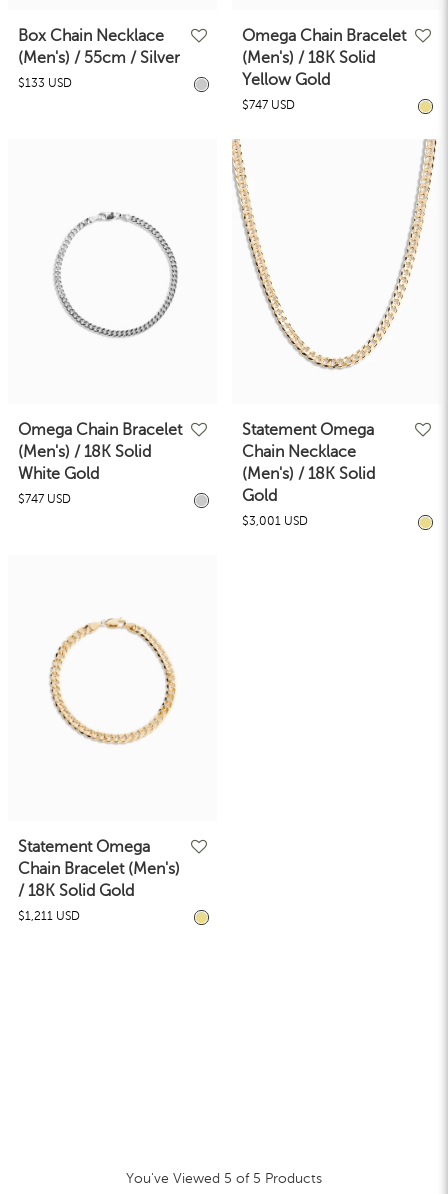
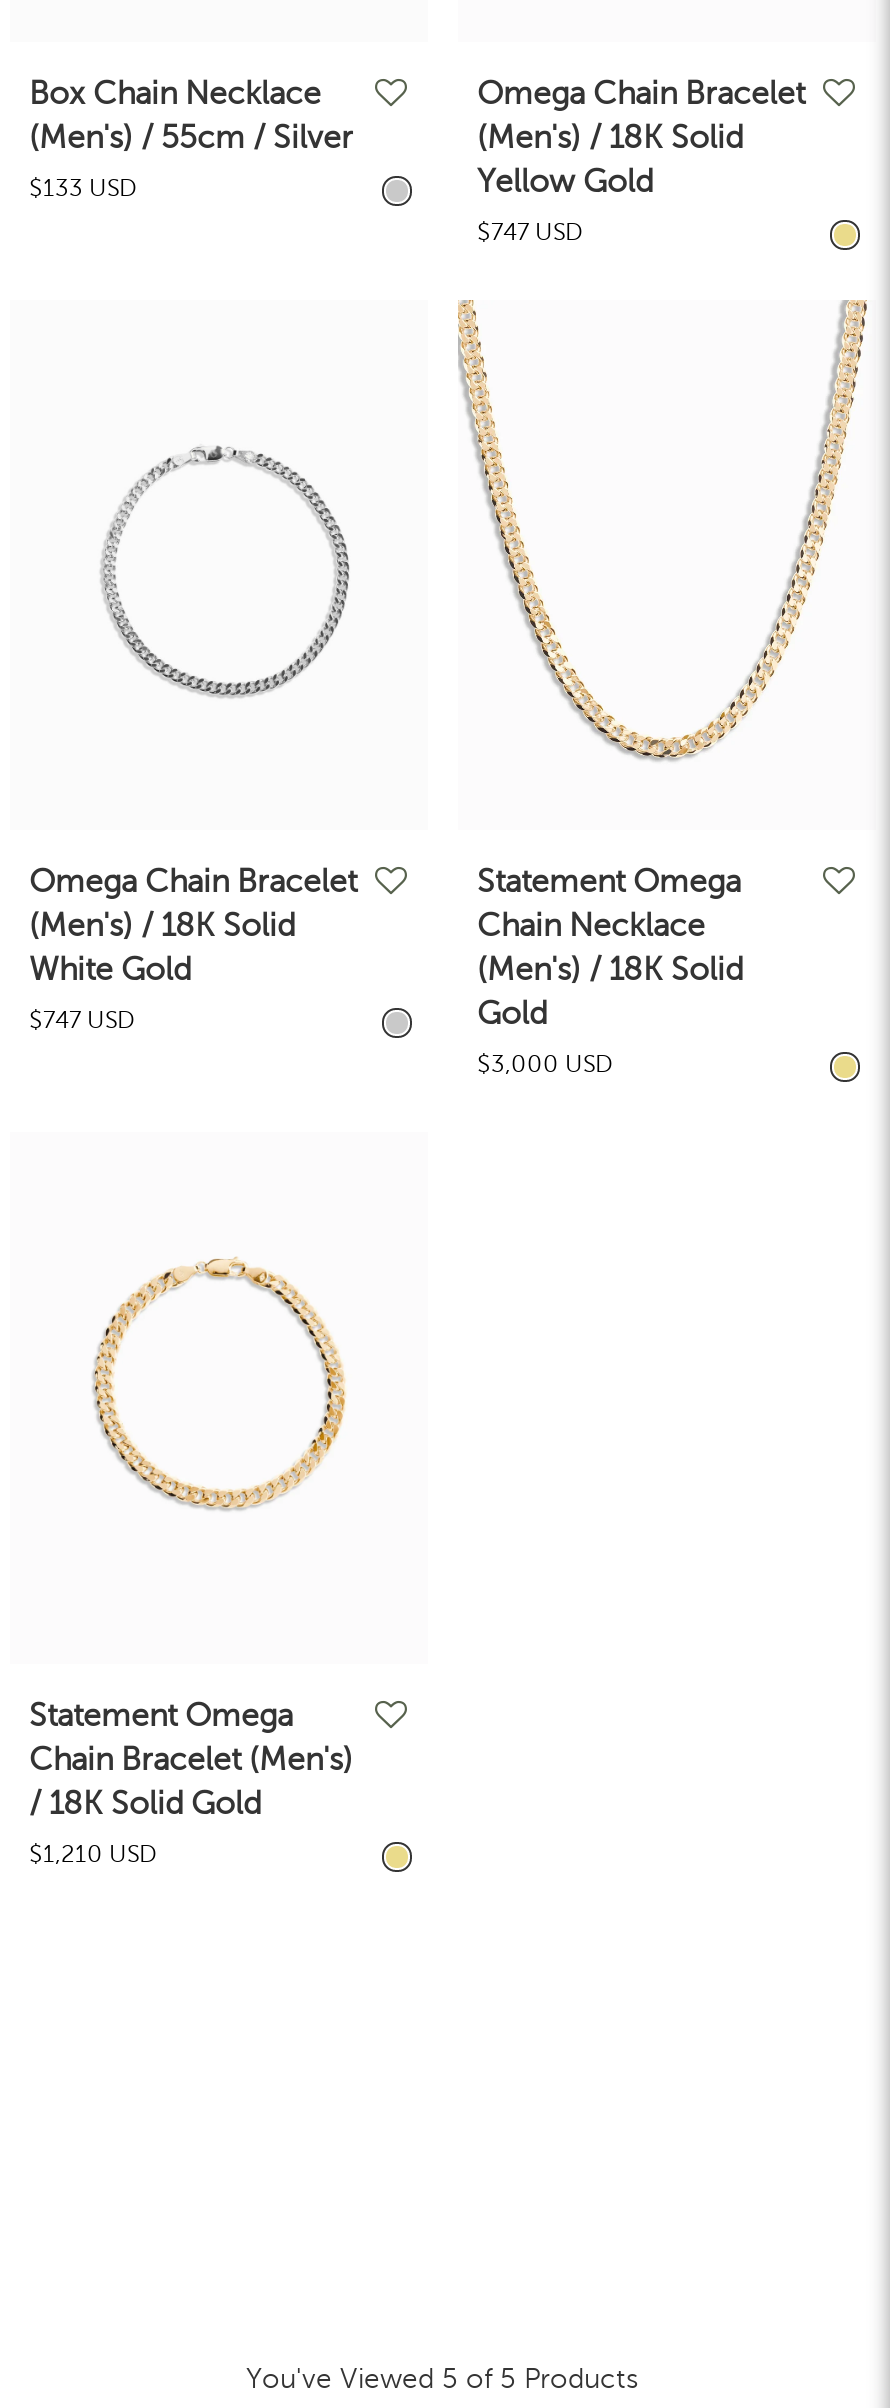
[241,514,307,528] $3,001 USD -> [477,1051,613,1079] $3,000 USD
[17,909,79,923] $1,211 USD -> [29,1839,157,1867] $1,210 USD

